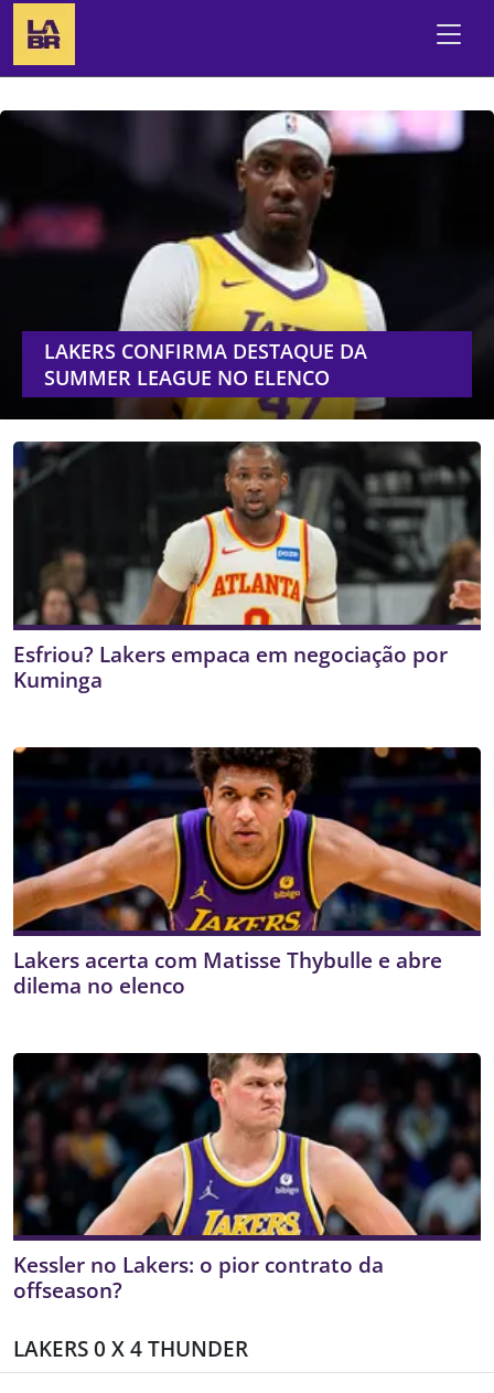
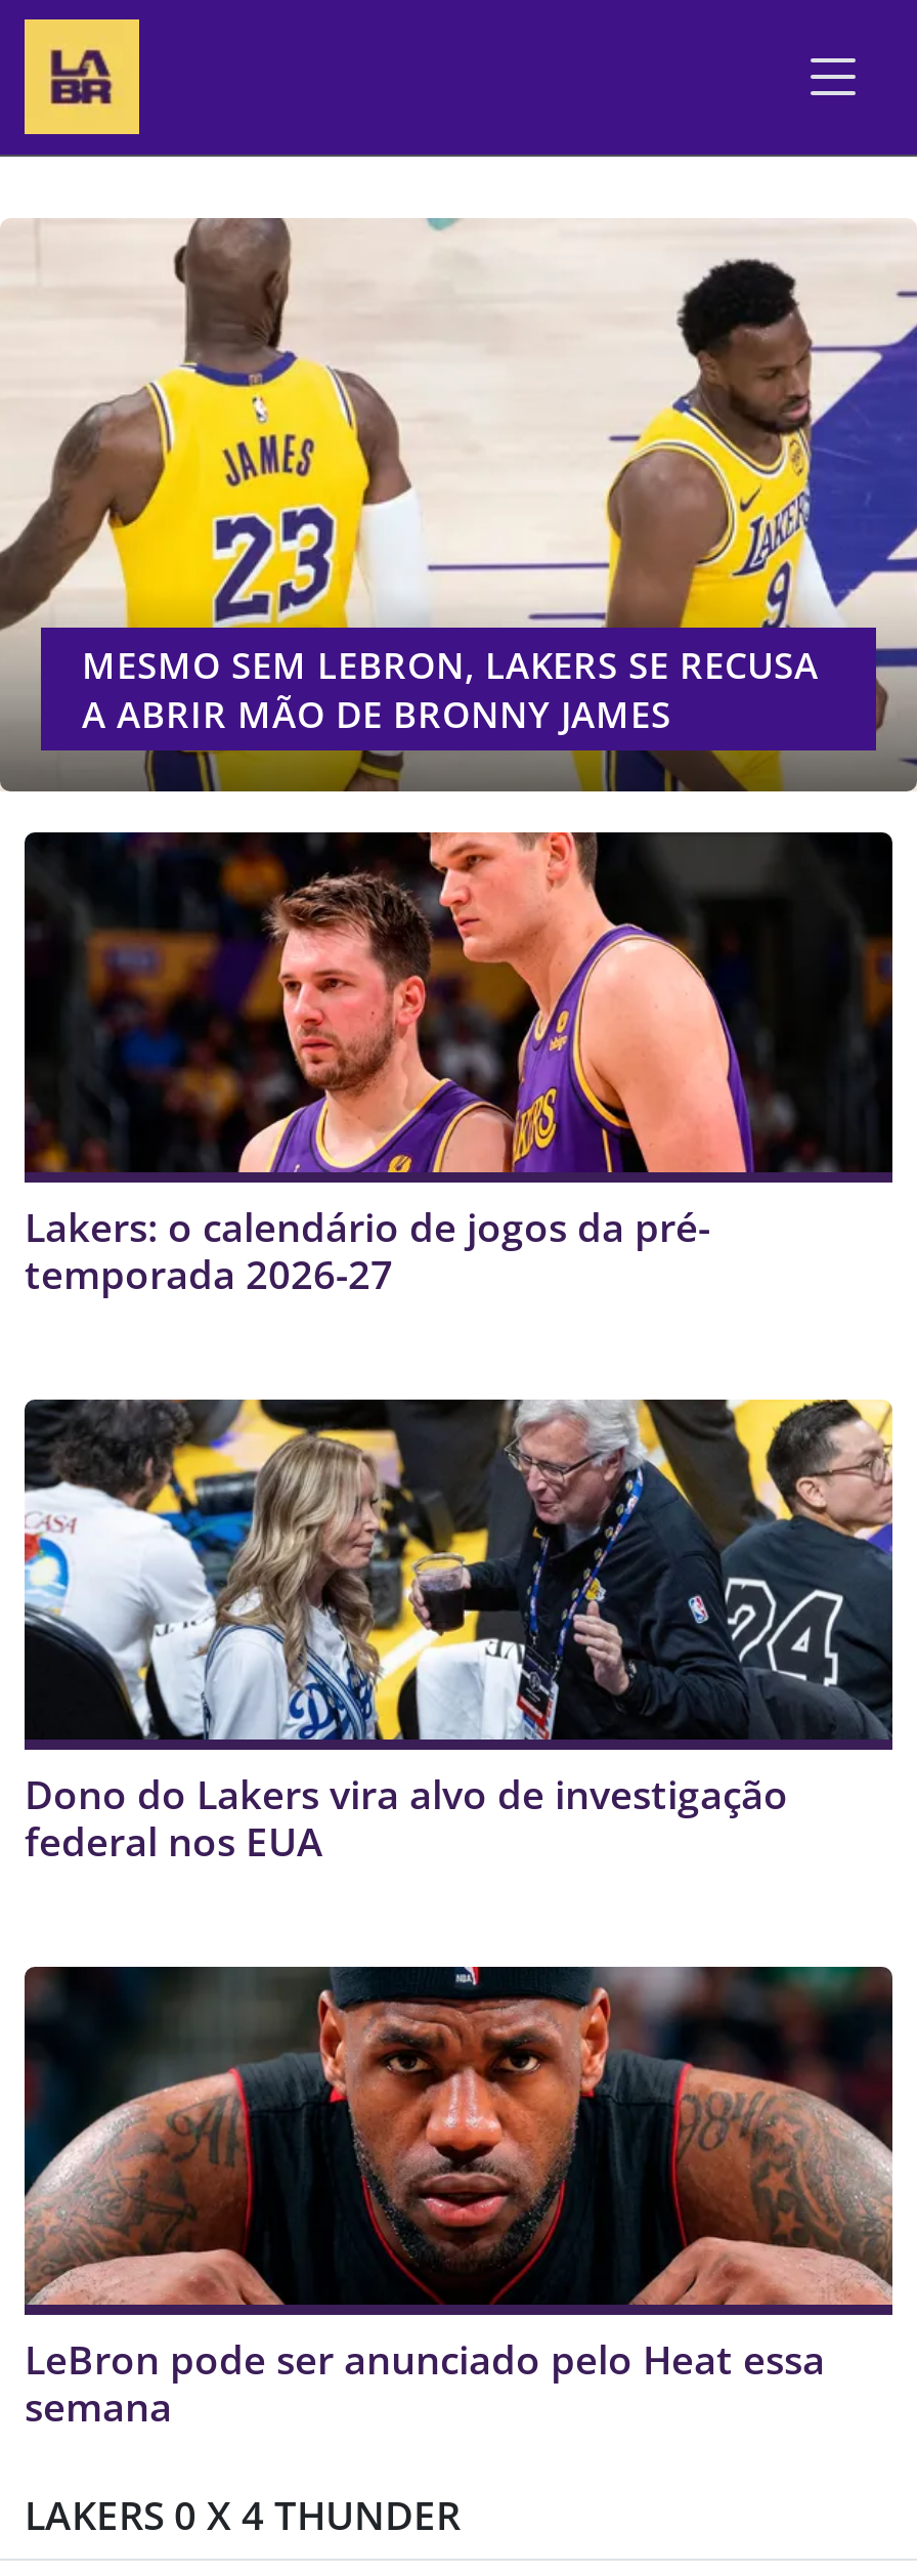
[3,109,491,421] [image] | LAKERS CONFIRMA DESTAQUE DA | SUMMER LEAGUE NO ELENCO -> [6,216,911,793] [image] | MESMO SEM LEBRON, LAKERS SE RECUSA | A ABRIR MÃO DE BRONNY JAMES
[13,440,482,694] [image] | Esfriou? Lakers empaca em negociação por | Kuminga -> [25,830,894,1301] [image] | Lakers: o calendário de jogos da pré- | temporada 2026-27
[12,746,482,1000] [image] | Lakers acerta com Matisse Thybulle e abre | dilema no elenco -> [23,1398,894,1868] [image] | Dono do Lakers vira alvo de investigação | federal nos EUA
[12,1052,482,1305] [image] | Kessler no Lakers: o pior contrato da | offseason? -> [23,1965,894,2434] [image] | LeBron pode ser anunciado pelo Heat essa | semana

